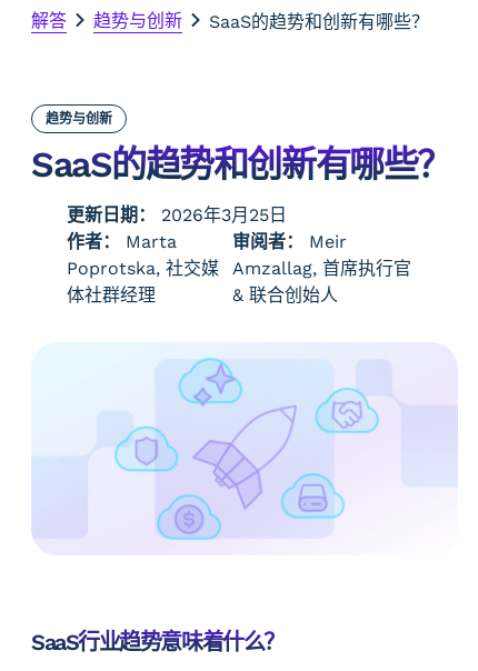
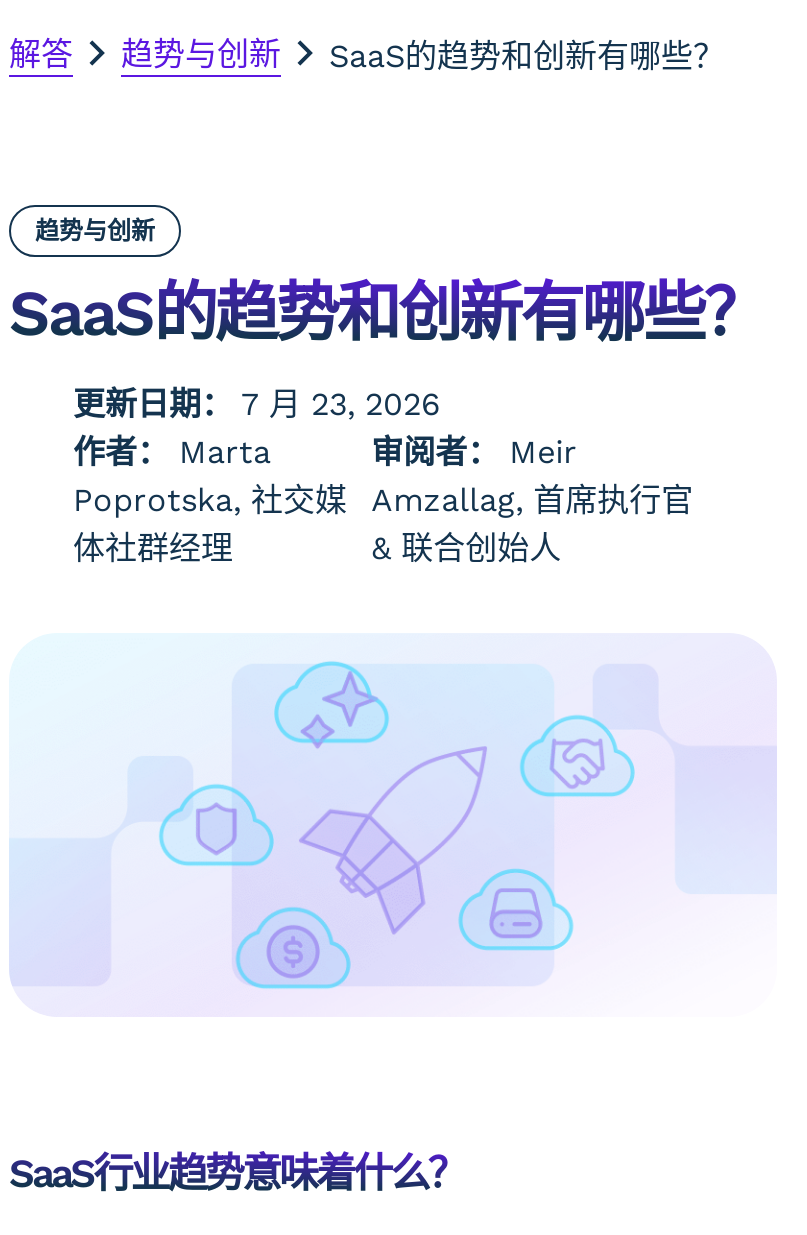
[67,204,287,226] 更新日期： 2026年3月25日 -> [73,385,441,423] 更新日期： 7 月 23, 2026

